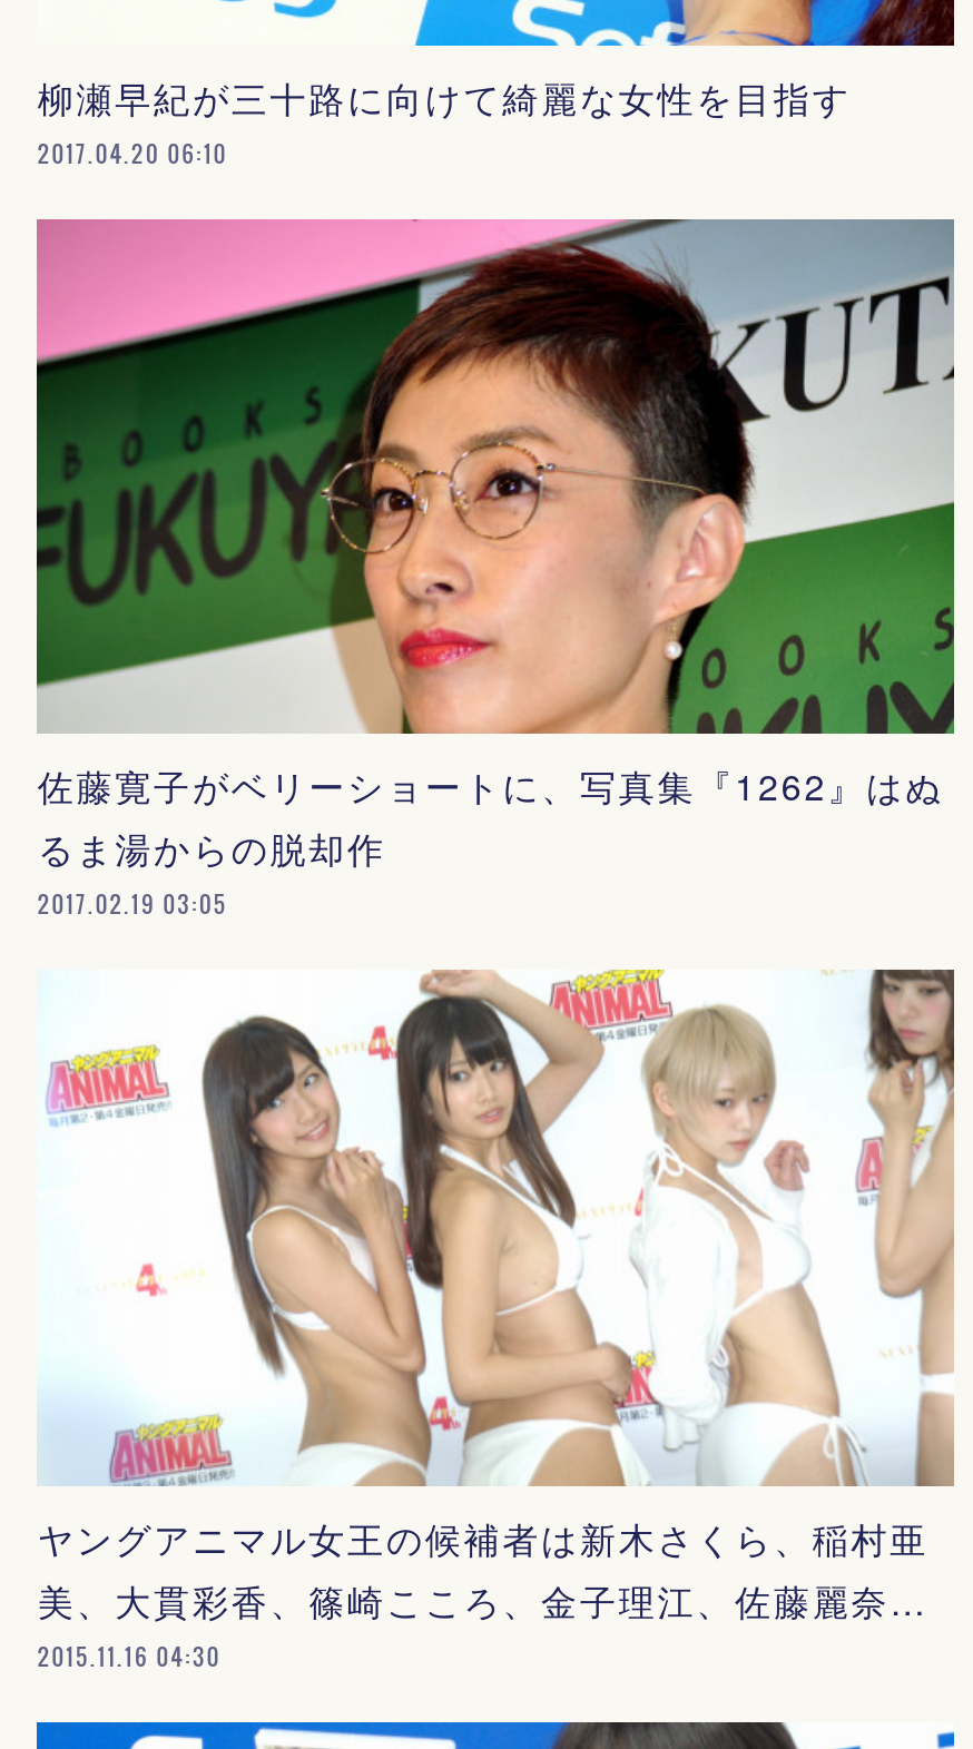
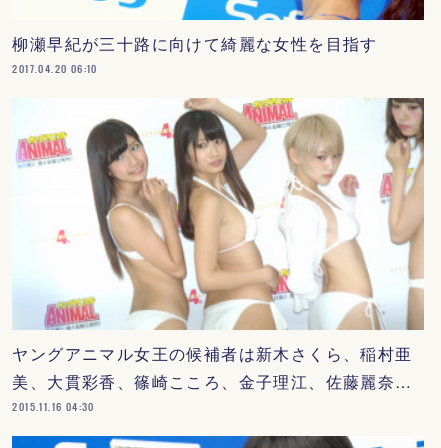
[35,218,956,921] [image] | 佐藤寛子がベリーショートに、写真集『1262』はぬ | るま湯からの脱却作 | 2017.02.19 03:05 -> none

